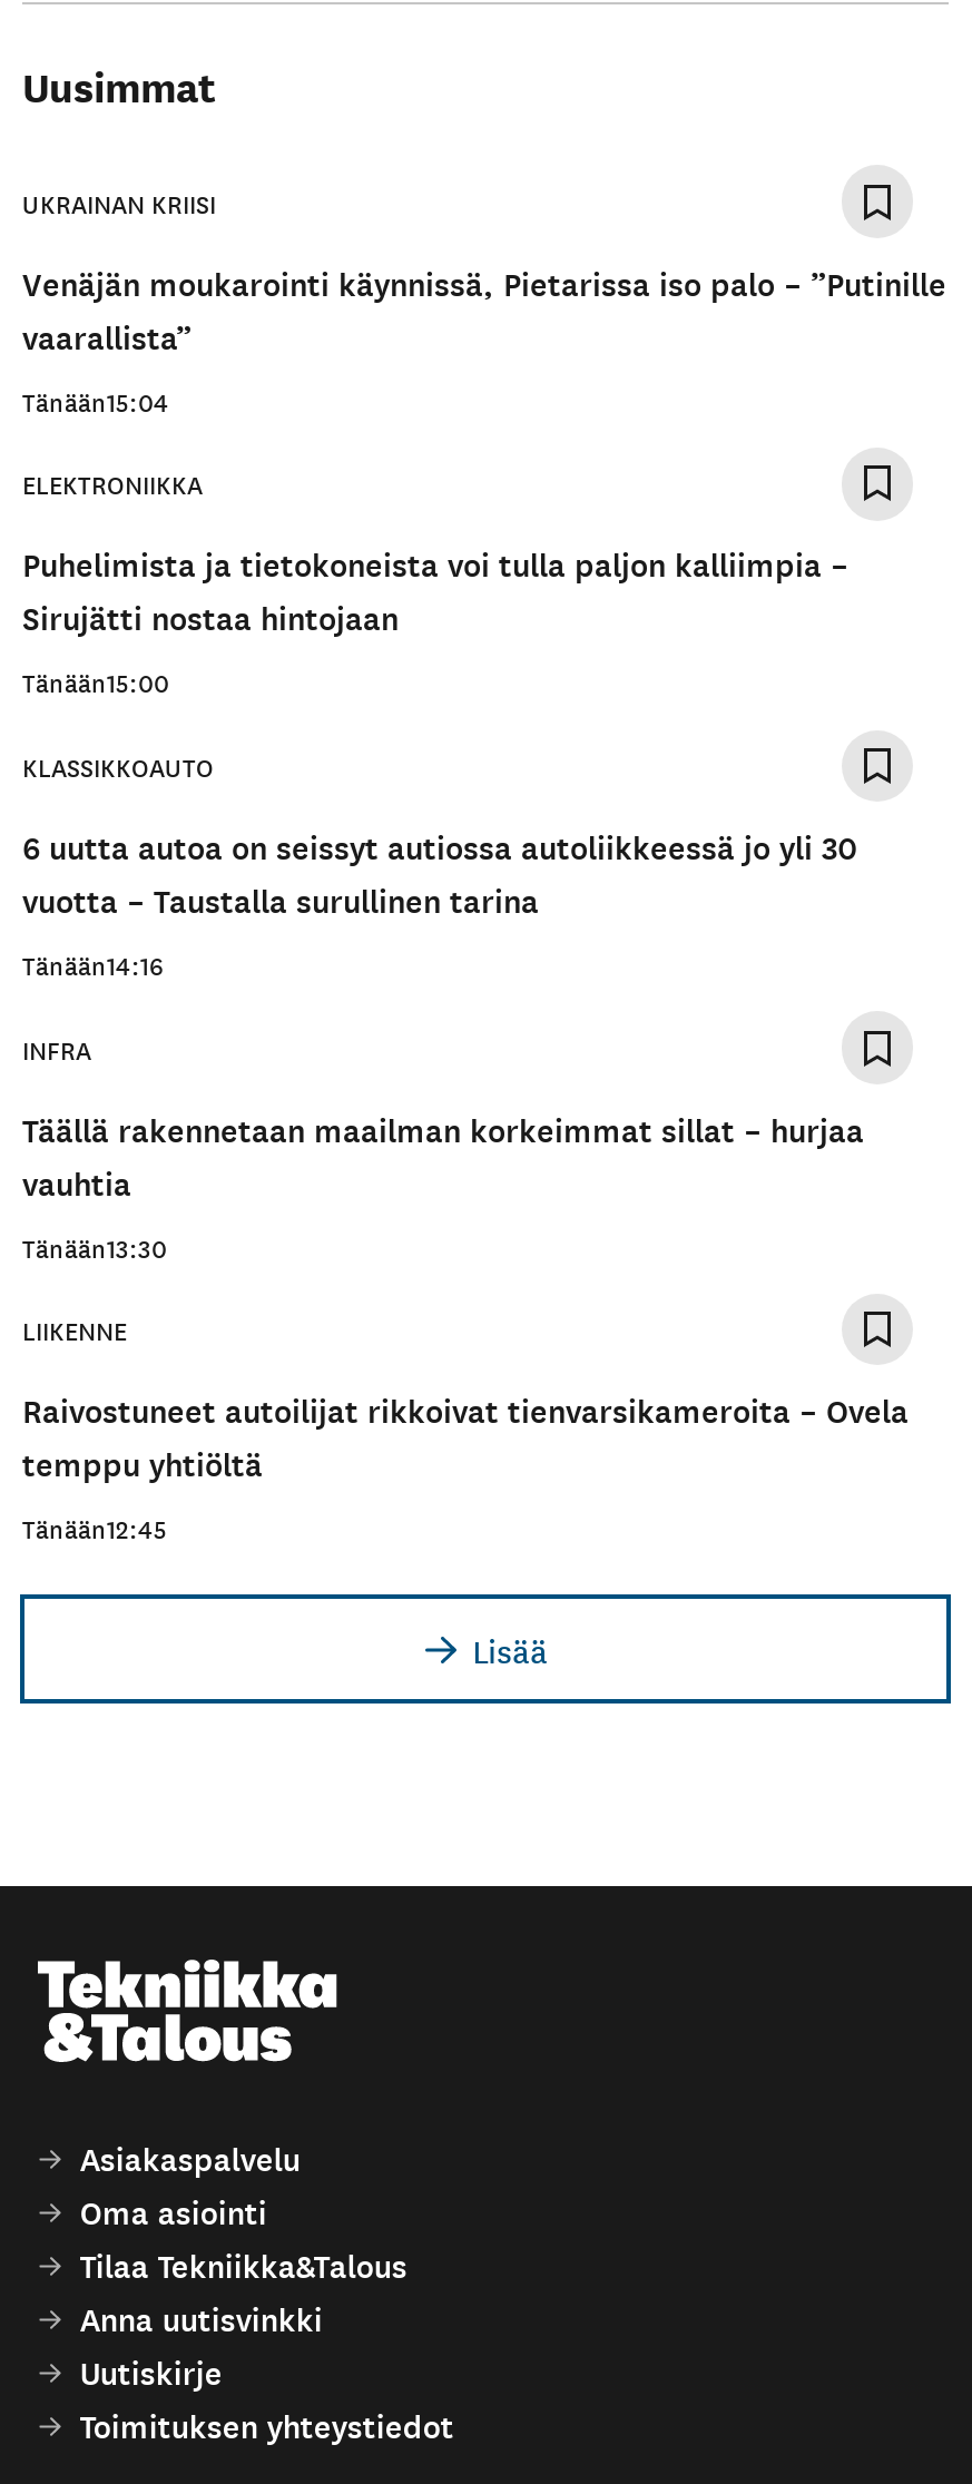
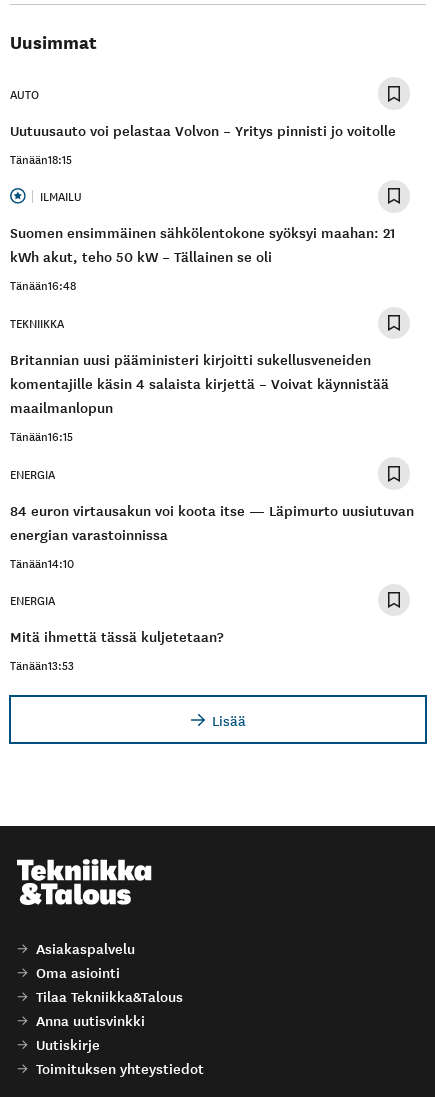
[22,180,216,222] UKRAINAN KRIISI -> [10,84,39,103] AUTO
[22,258,946,420] Venäjän moukarointi käynnissä, Pietarissa iso palo – ”Putinille | vaarallista” | Tänään15:04 -> [10,119,396,168] Uutuusauto voi pelastaa Volvon – Yritys pinnisti jo voitolle | Tänään18:15
[22,462,203,504] ELEKTRONIIKKA -> [39,186,81,205] ILMAILU
[22,540,848,702] Puhelimista ja tietokoneista voi tulla paljon kalliimpia – | Sirujätti nostaa hintojaan | Tänään15:00 -> [10,221,395,294] Suomen ensimmäinen sähkölentokone syöksyi maahan: 21 | kWh akut, teho 50 kW – Tällainen se oli | Tänään16:48
[22,744,214,786] KLASSIKKOAUTO -> [10,313,64,332] TEKNIIKKA
[22,822,857,984] 6 uutta autoa on seissyt autiossa autoliikkeessä jo yli 30 | vuotta – Taustalla surullinen tarina | Tänään14:16 -> [10,348,389,445] Britannian uusi pääministeri kirjoitti sukellusveneiden | komentajille käsin 4 salaista kirjettä – Voivat käynnistää | maailmanlopun | Tänään16:15
[22,1026,91,1068] INFRA -> [10,464,55,483] ENERGIA
[22,1104,864,1266] Täällä rakennetaan maailman korkeimmat sillat – hurjaa | vauhtia | Tänään13:30 -> [10,499,414,571] 84 euron virtausakun voi koota itse — Läpimurto uusiutuvan | energian varastoinnissa | Tänään14:10
[22,1308,127,1350] LIIKENNE -> [10,590,55,609] ENERGIA
[22,1386,909,1548] Raivostuneet autoilijat rikkoivat tienvarsikameroita – Ovela | temppu yhtiöltä | Tänään12:45 -> [10,625,224,674] Mitä ihmettä tässä kuljetetaan? | Tänään13:53

